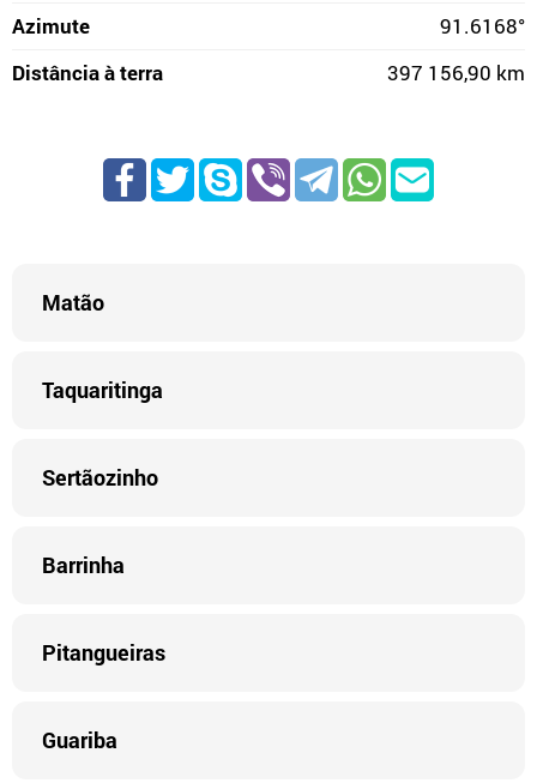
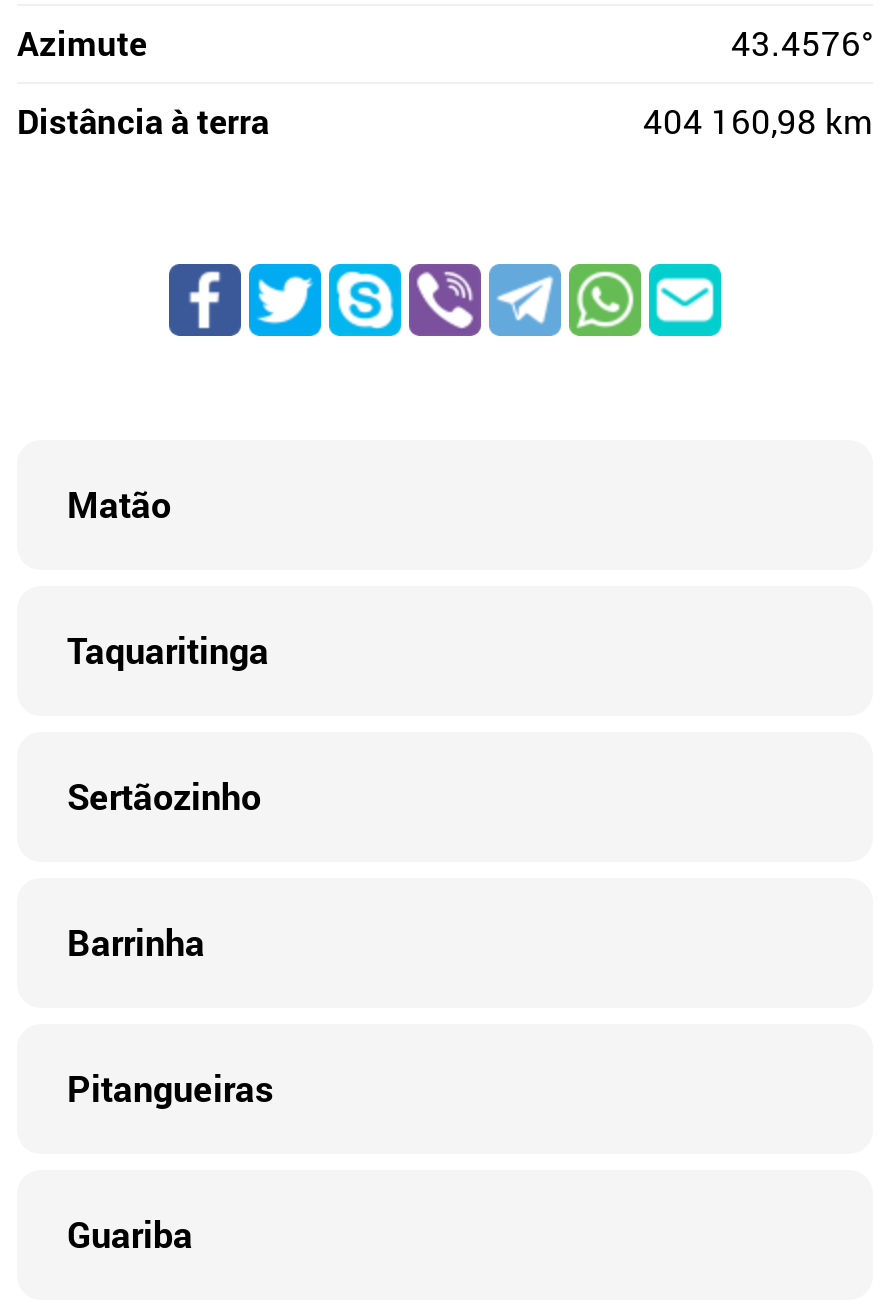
[440,12,525,40] 91.6168° -> [731,20,873,66] 43.4576°
[387,59,525,86] 397 156,90 km -> [643,98,873,144] 404 160,98 km

